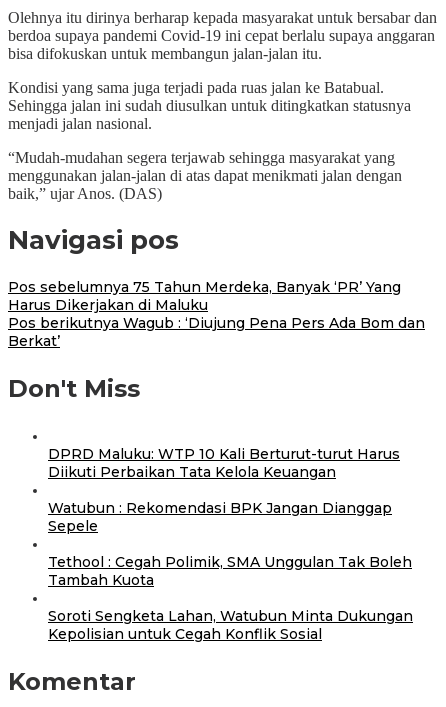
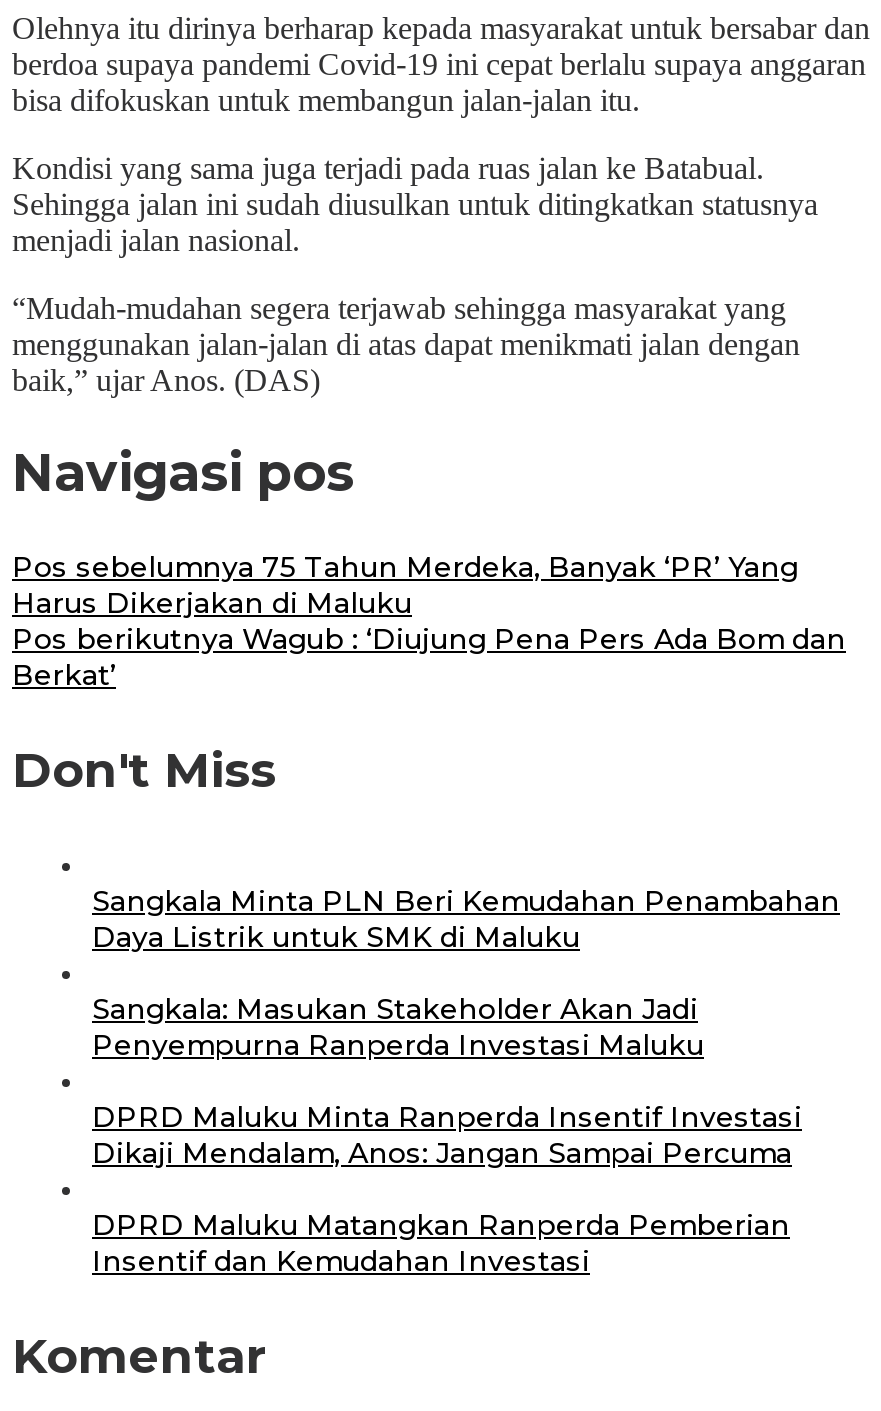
[48,445,400,481] DPRD Maluku: WTP 10 Kali Berturut-turut Harus | Diikuti Perbaikan Tata Kelola Keuangan -> [92,883,840,955] Sangkala Minta PLN Beri Kemudahan Penambahan | Daya Listrik untuk SMK di Maluku
[48,499,392,535] Watubun : Rekomendasi BPK Jangan Dianggap | Sepele -> [92,991,704,1063] Sangkala: Masukan Stakeholder Akan Jadi | Penyempurna Ranperda Investasi Maluku
[48,553,412,589] Tethool : Cegah Polimik, SMA Unggulan Tak Boleh | Tambah Kuota -> [92,1099,802,1171] DPRD Maluku Minta Ranperda Insentif Investasi | Dikaji Mendalam, Anos: Jangan Sampai Percuma
[48,607,413,643] Soroti Sengketa Lahan, Watubun Minta Dukungan | Kepolisian untuk Cegah Konflik Sosial -> [92,1207,790,1279] DPRD Maluku Matangkan Ranperda Pemberian | Insentif dan Kemudahan Investasi

